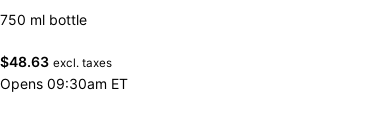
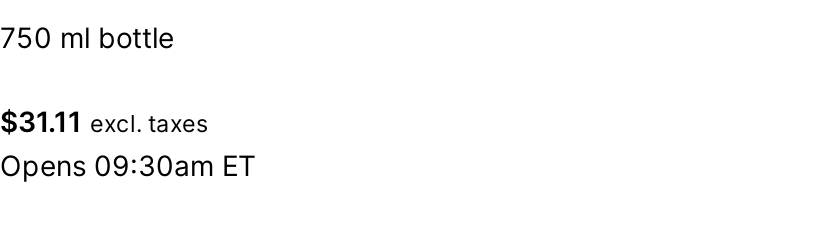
[0,53,112,70] $48.63 excl. taxes -> [0,105,208,139] $31.11 excl. taxes

